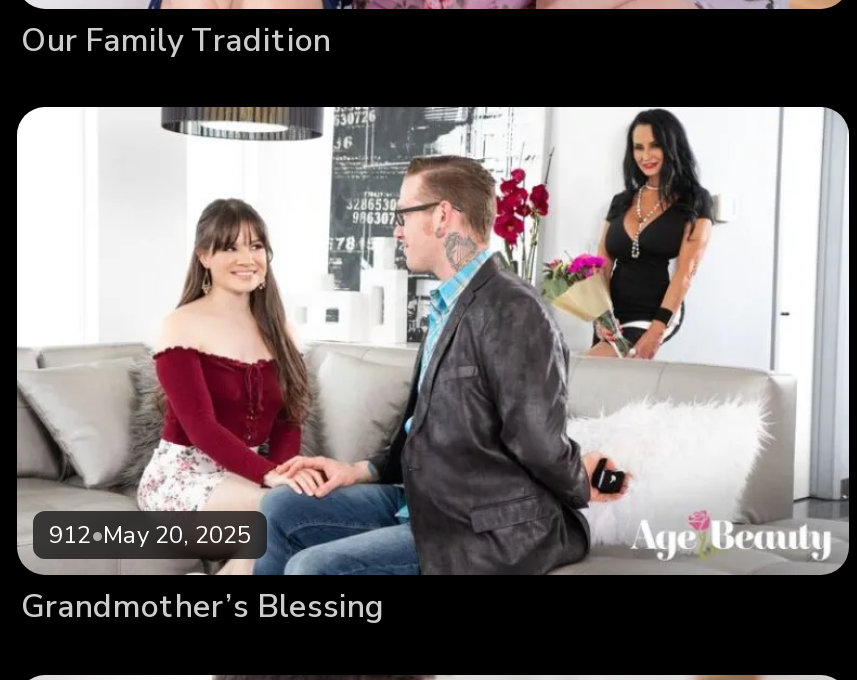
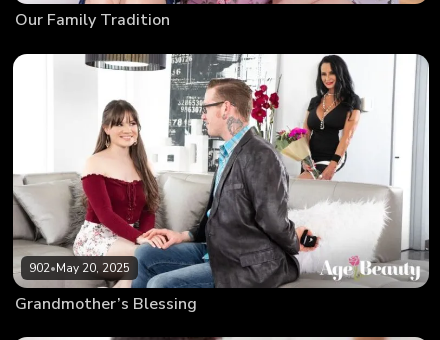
[49,519,251,551] 912•May 20, 2025 -> [29,260,130,276] 902•May 20, 2025

